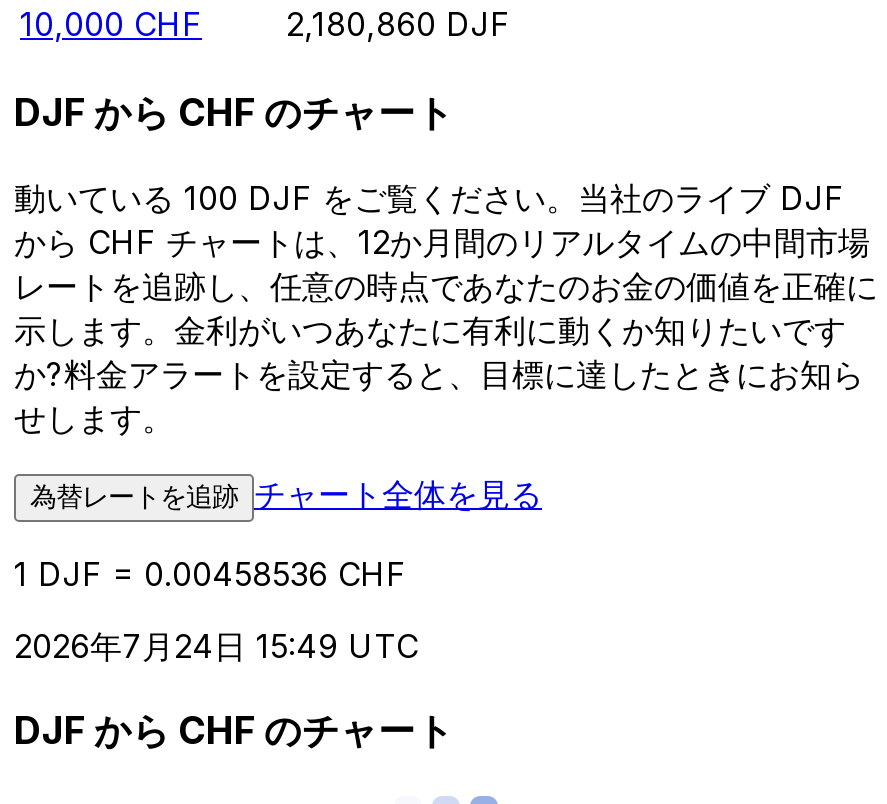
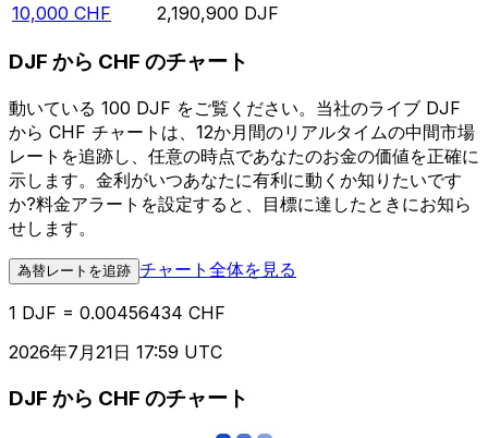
[286,5,510,45] 2,180,860 DJF -> [157,3,279,24] 2,190,900 DJF
[14,554,406,594] 1 DJF = 0.00458536 CHF -> [9,302,225,323] 1 DJF = 0.00456434 CHF
[14,626,418,666] 2026年7月24日 15:49 UTC -> [9,341,222,363] 2026年7月21日 17:59 UTC

